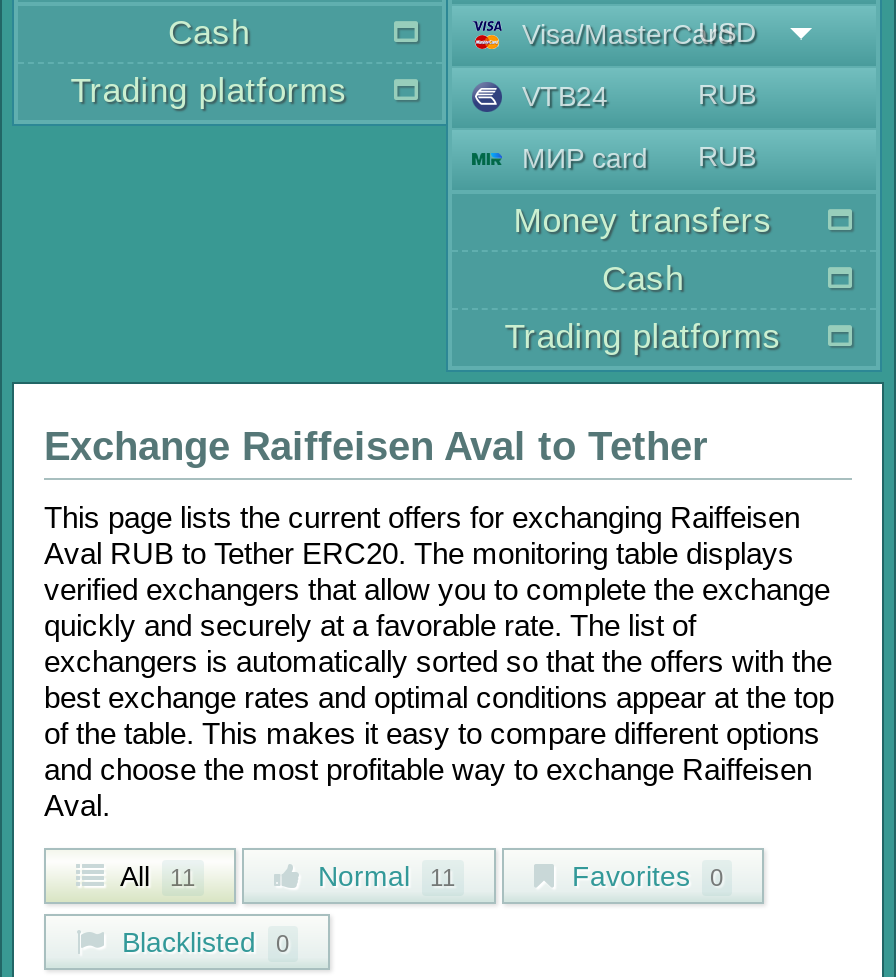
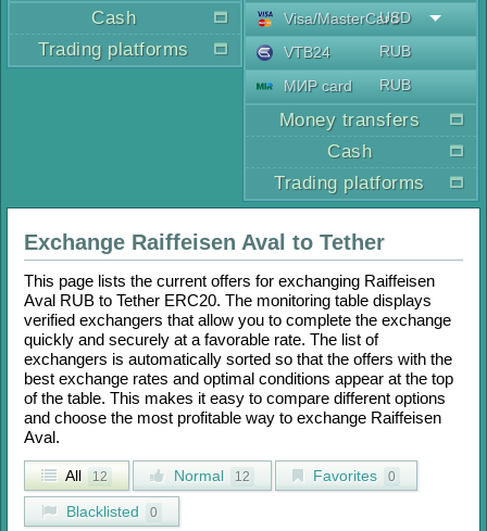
[114,860,196,892] All 11 -> [62,467,108,484] All 12
[310,860,456,892] Normal 11 -> [170,467,250,484] Normal 12

